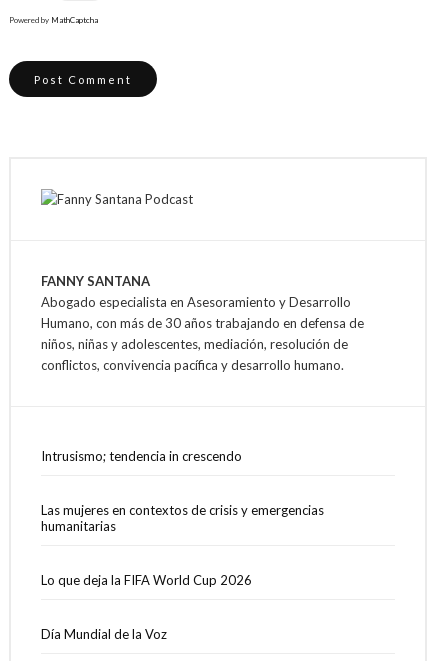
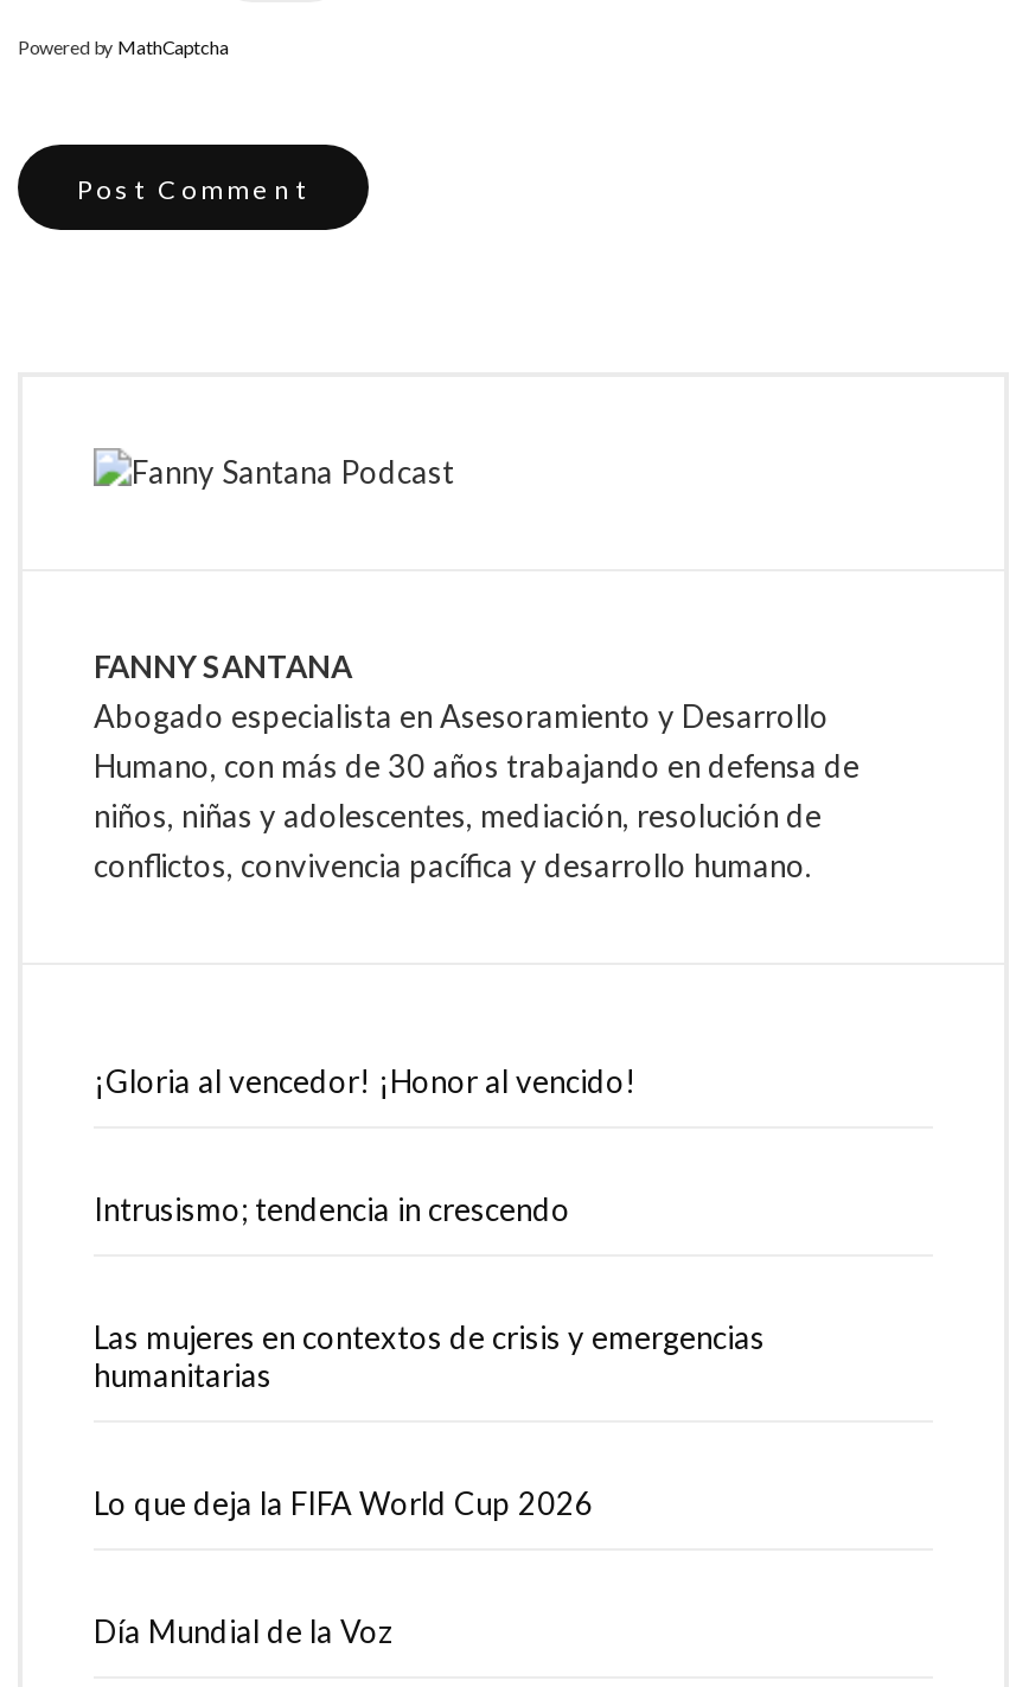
none -> [94,1061,637,1099] ¡Gloria al vencedor! ¡Honor al vencido!

